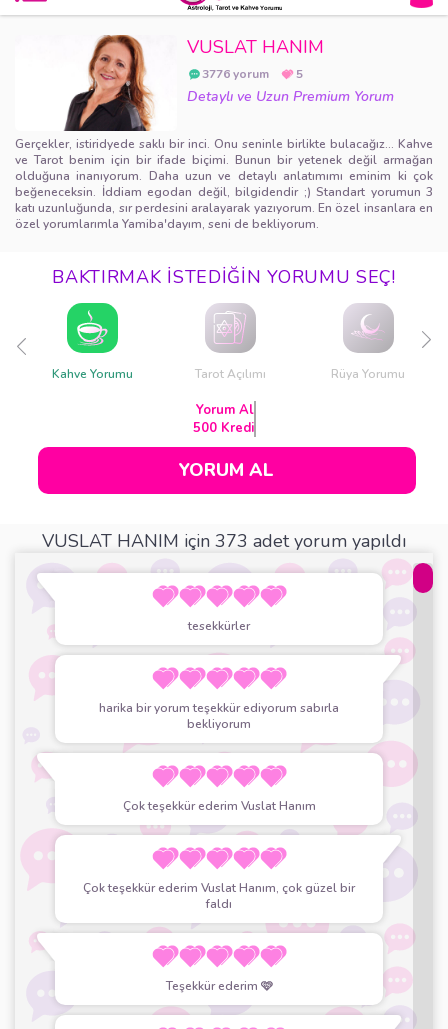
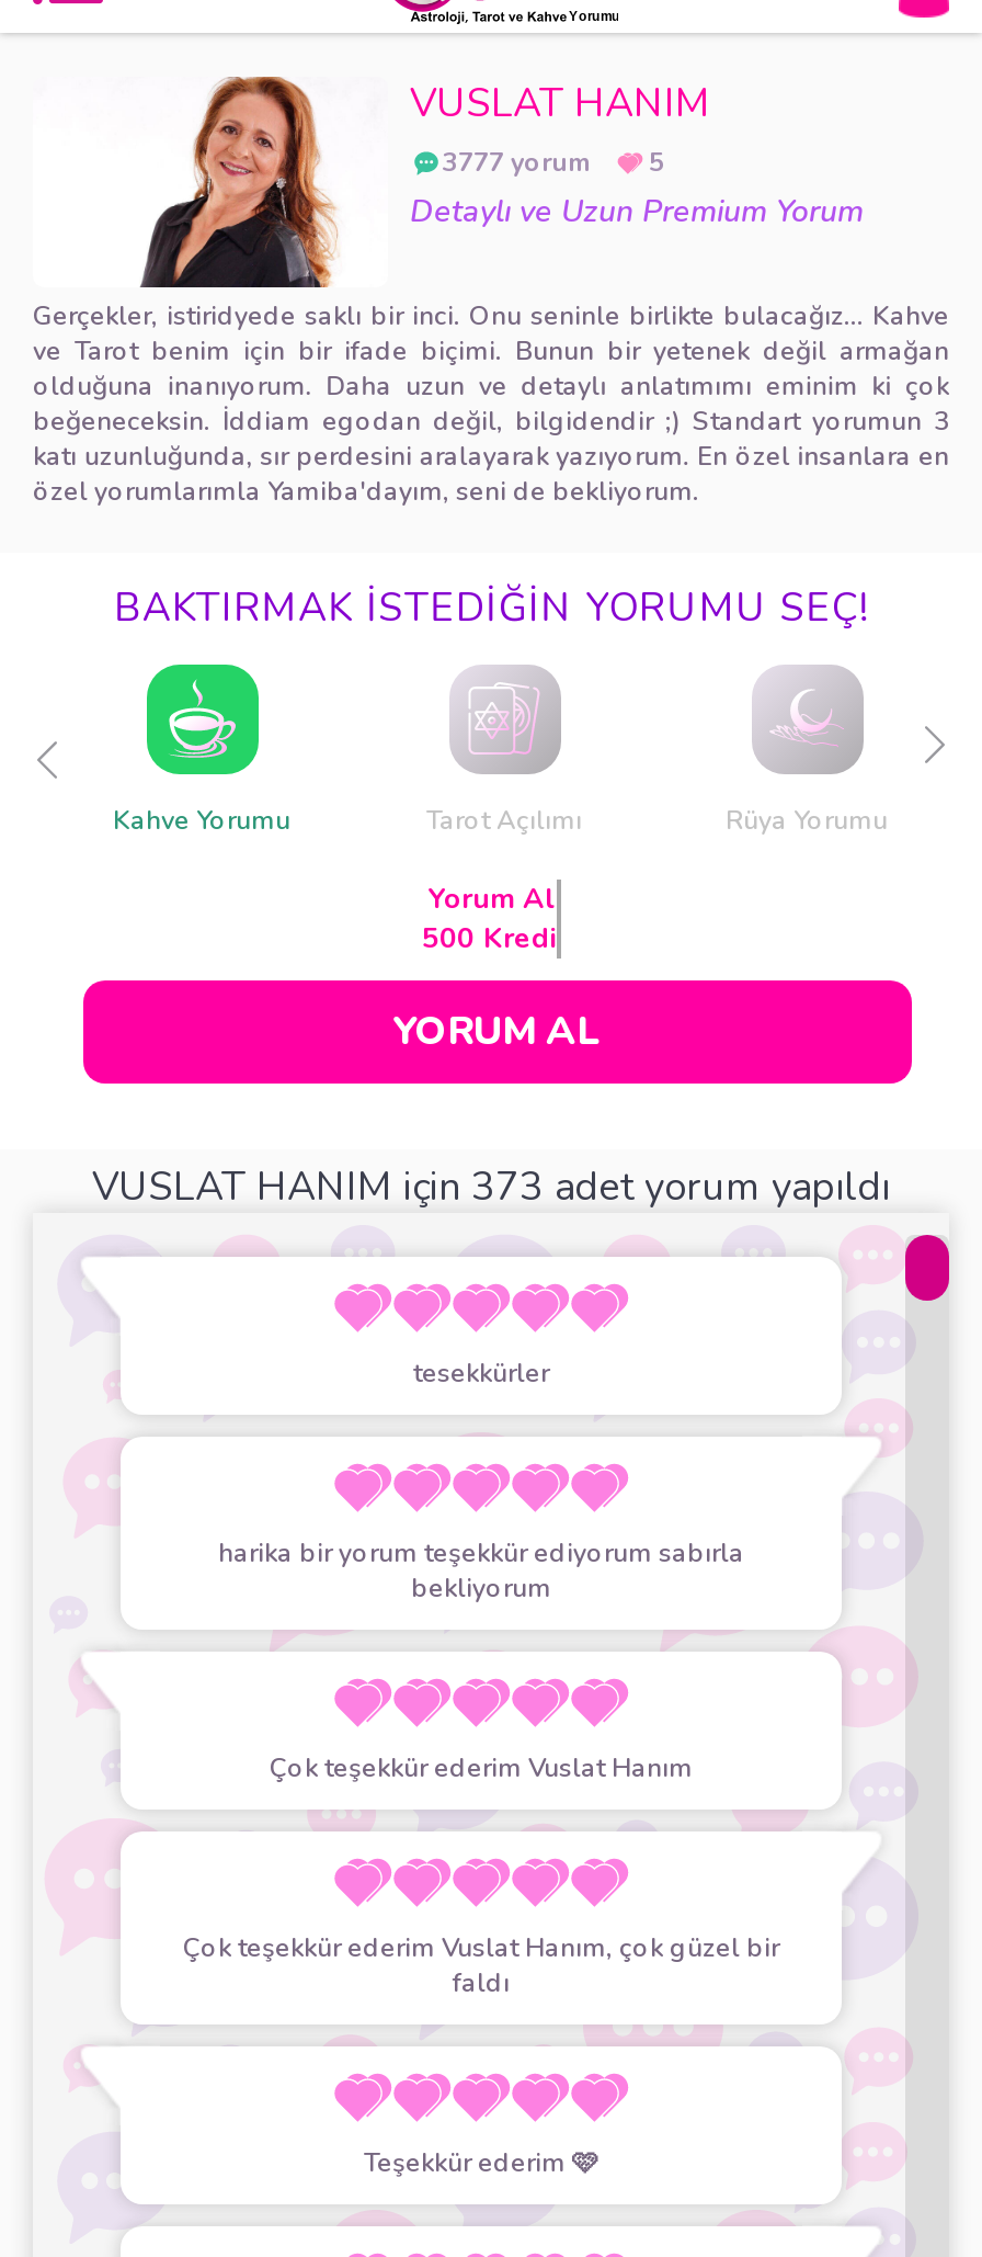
[202,66,303,82] 3776 yorum 5 -> [443,145,664,180] 3777 yorum 5

